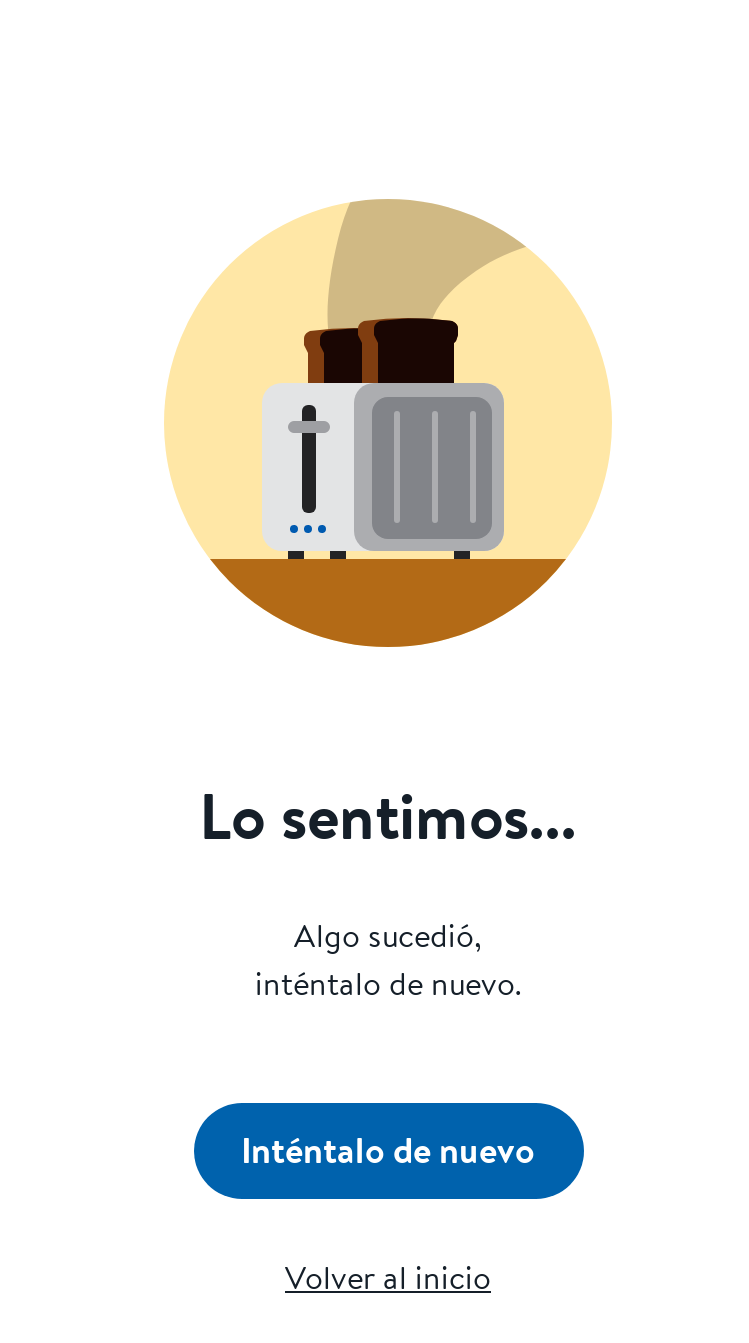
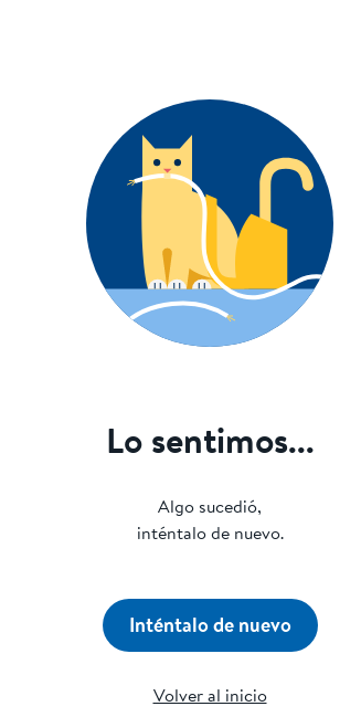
[164,199,612,649] [image] -> [85,98,335,348] [image]

